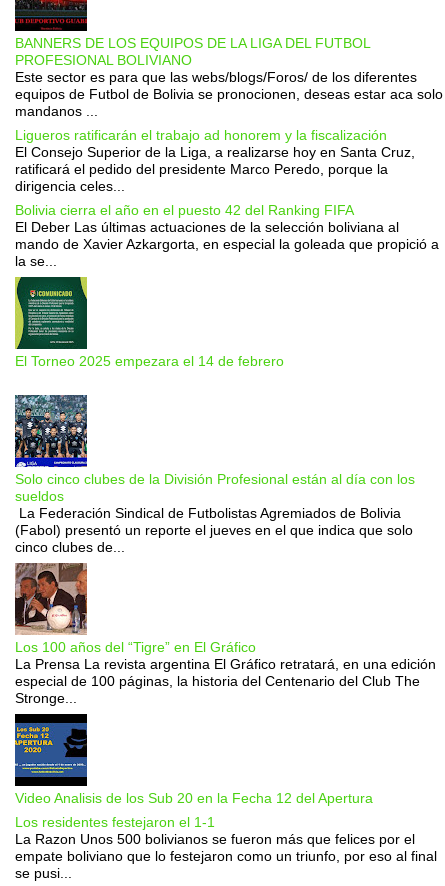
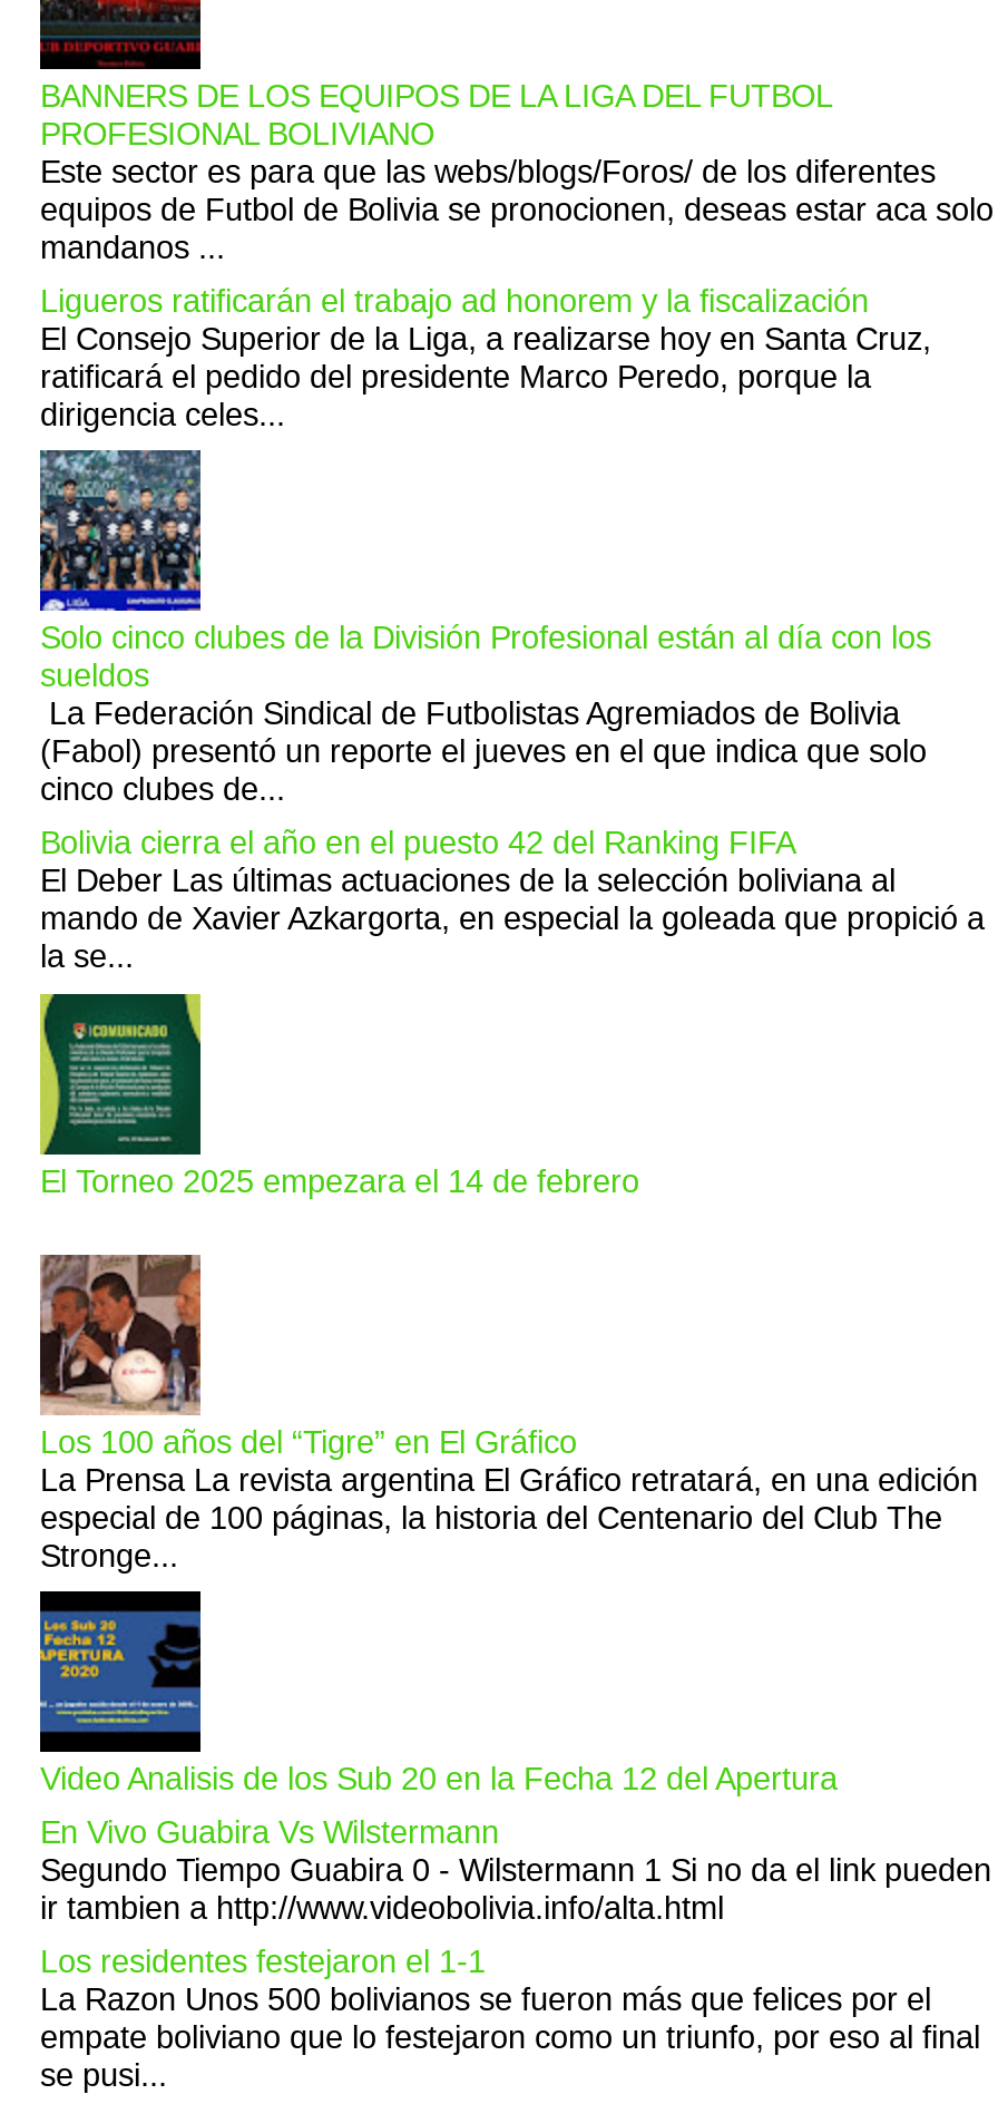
moved [15,202,439,369] -> [40,826,985,1198]: [image] | Bolivia cierra el año en el puesto 42 del Ranking FIFA | El Deber Las últimas actuaciones de la selección boliviana al | mando de Xavier Azkargorta, en especial la goleada que propició a | la se... | El Torneo 2025 empezara el 14 de febrero
moved [14,394,415,555] -> [38,448,931,807]: [image] | Solo cinco clubes de la División Profesional están al día con los | sueldos | La Federación Sindical de Futbolistas Agremiados de Bolivia | (Fabol) presentó un reporte el jueves en el que indica que solo | cinco clubes de...
none -> [40,1815,991,1926] En Vivo Guabira Vs Wilstermann | Segundo Tiempo Guabira 0 - Wilstermann 1 Si no da el link pueden | ir tambien a http://www.videobolivia.info/alta.html

